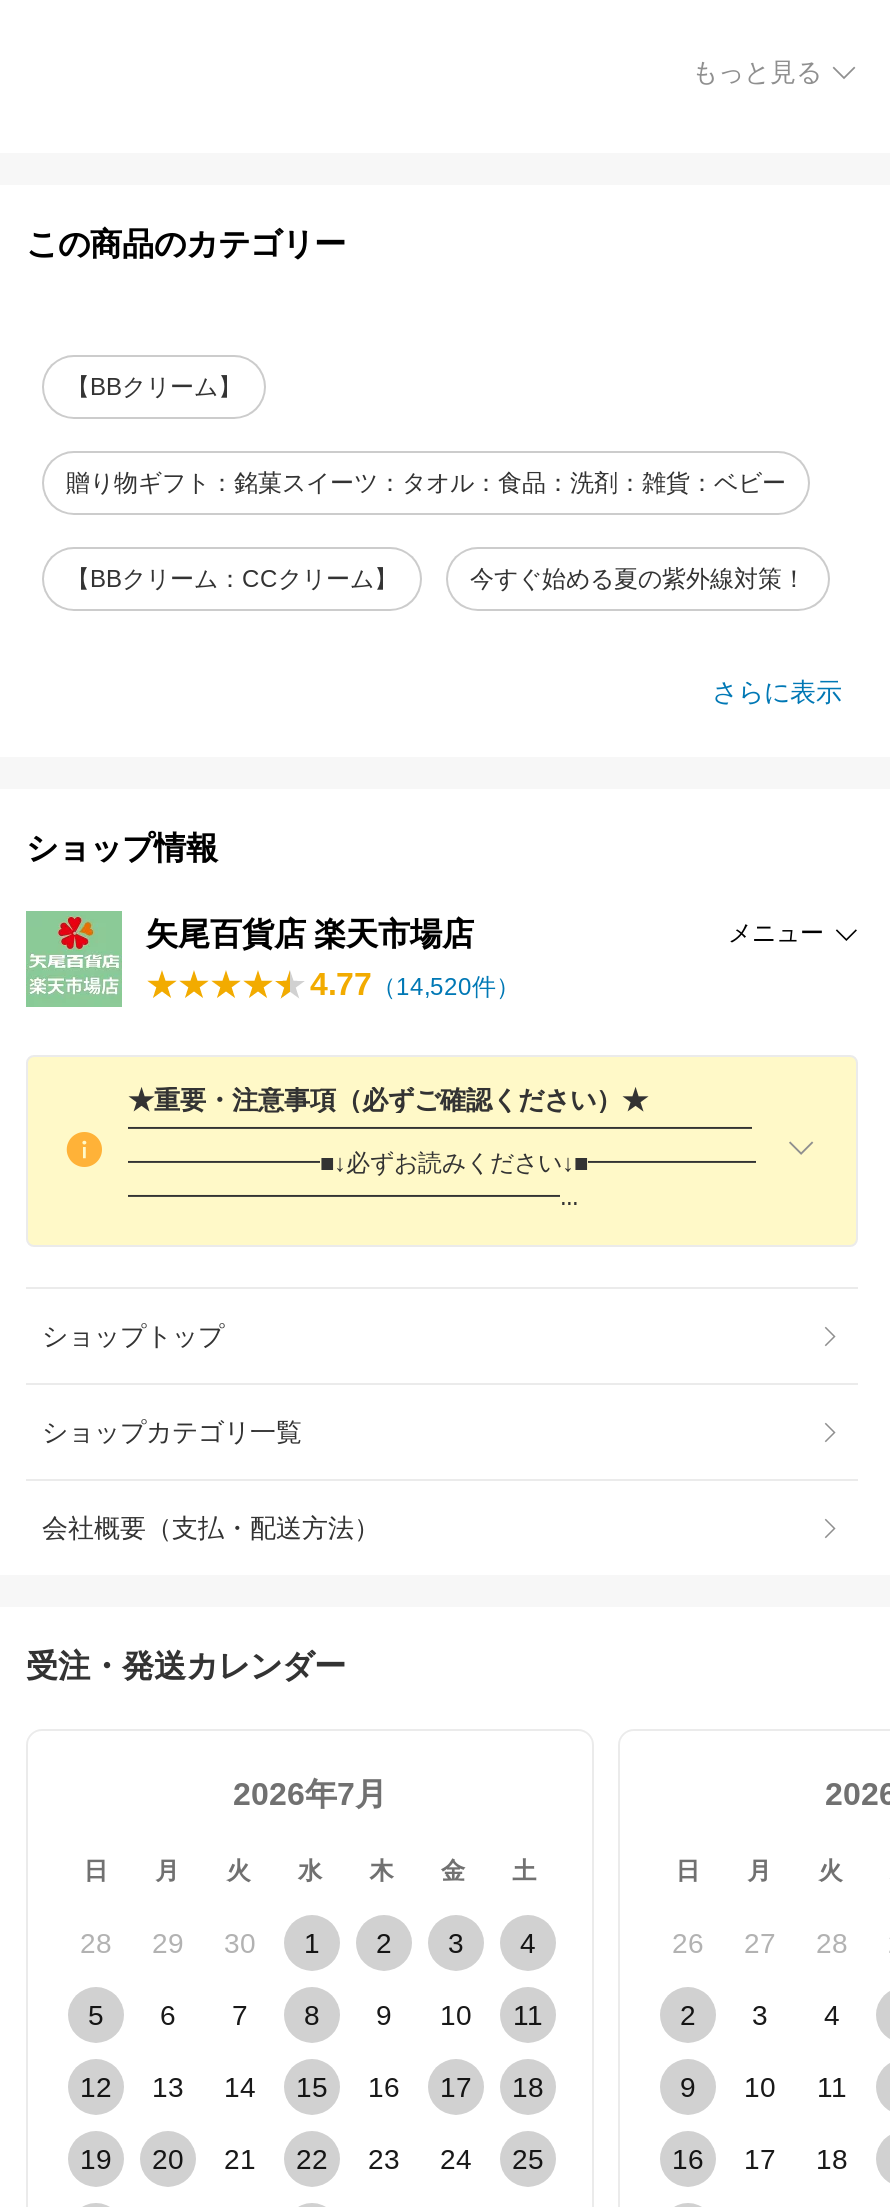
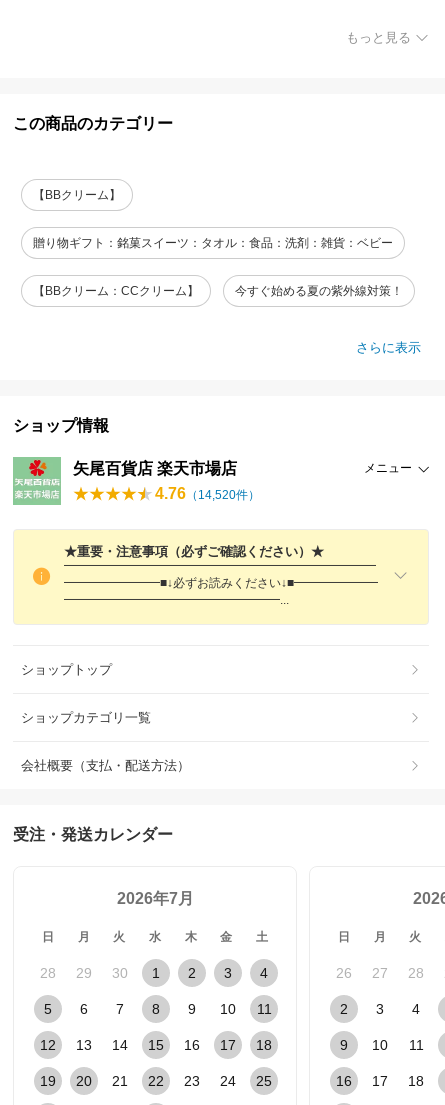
[310,967,520,1001] 4.77（14,520件） -> [155,485,260,502] 4.76（14,520件）

